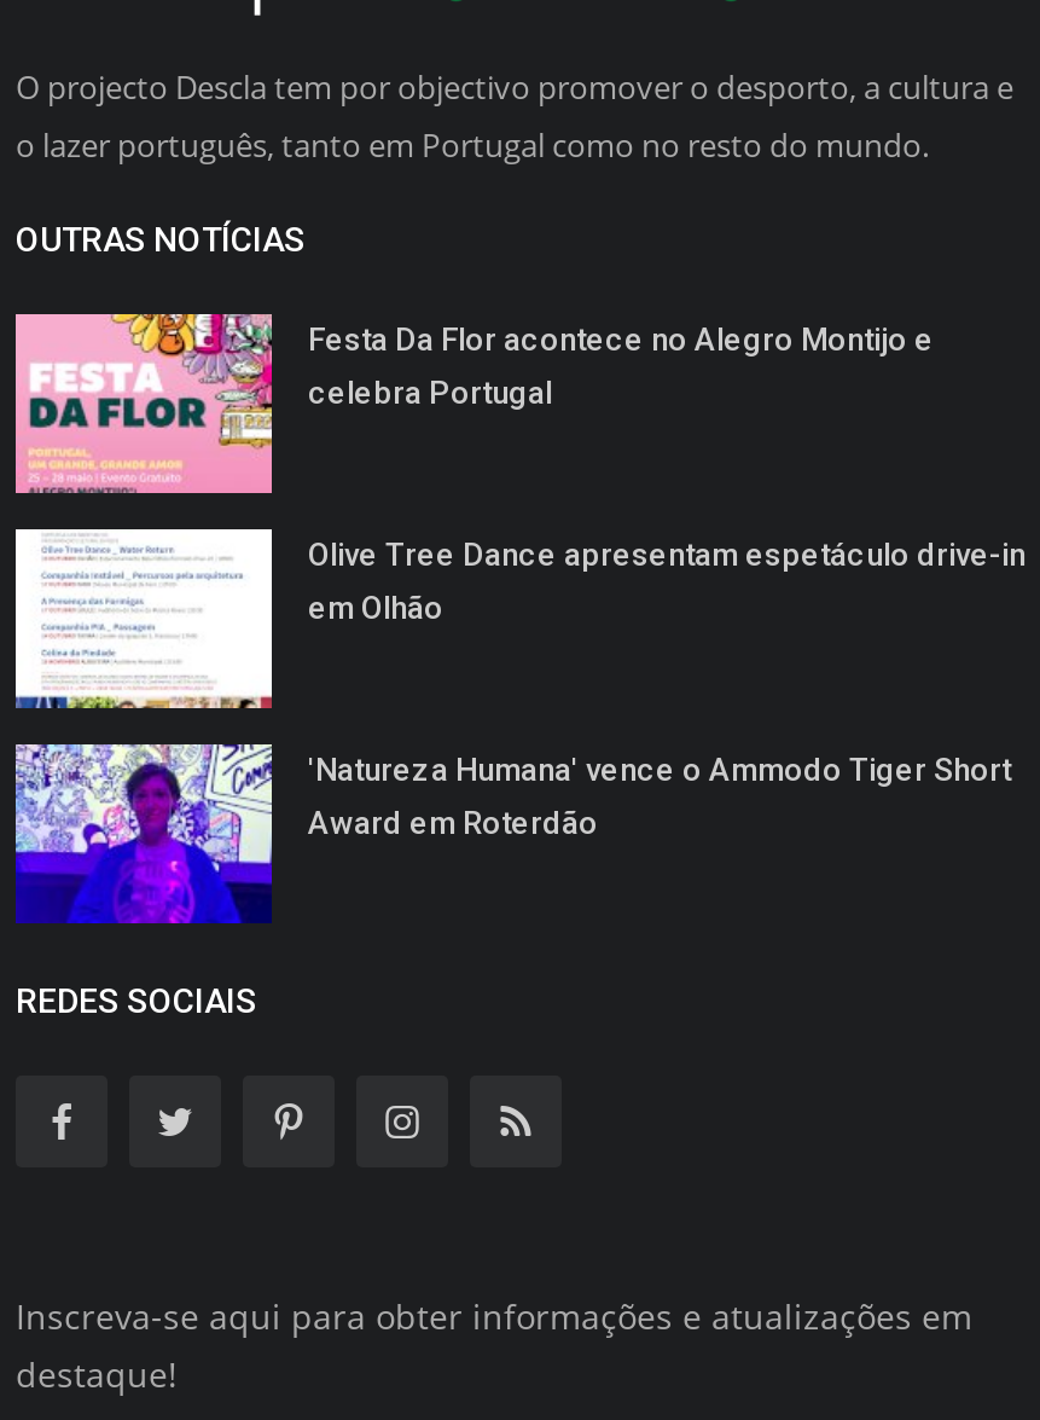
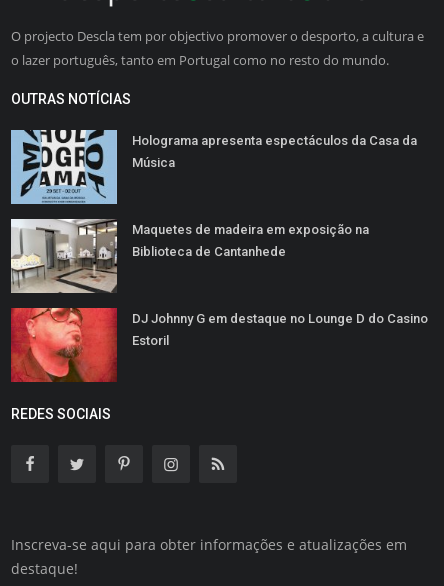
[13,312,934,495] [image] | Festa Da Flor acontece no Alegro Montijo e -> [10,129,417,205] [image] | Holograma apresenta espectáculos da Casa da
[308,374,552,410] celebra Portugal -> [132,155,175,170] Música
[16,527,1026,711] [image] | Olive Tree Dance apresentam espetáculo drive-in -> [10,218,369,294] [image] | Maquetes de madeira em exposição na
[308,589,443,625] em Olhão -> [132,244,286,259] Biblioteca de Cantanhede
[13,742,1011,926] [image] | 'Natureza Humana' vence o Ammodo Tiger Short -> [10,307,428,383] [image] | DJ Johnny G em destaque no Lounge D do Casino
[308,804,598,840] Award em Roterdão -> [132,333,169,348] Estoril

